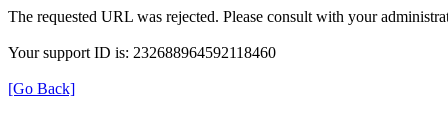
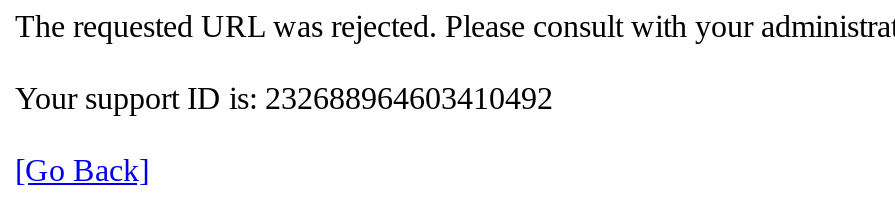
[8,44,276,61] Your support ID is: 232688964592118460 -> [15,81,553,115] Your support ID is: 232688964603410492

